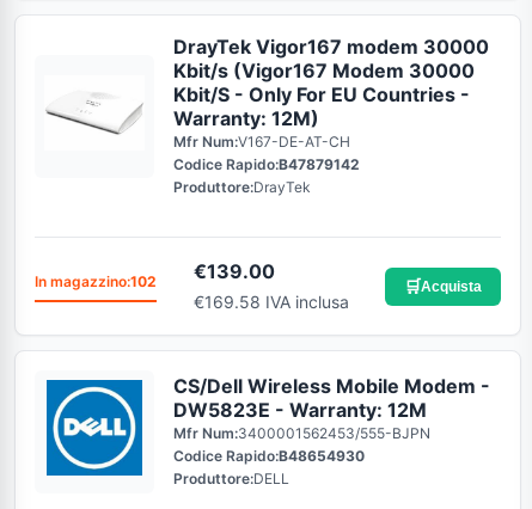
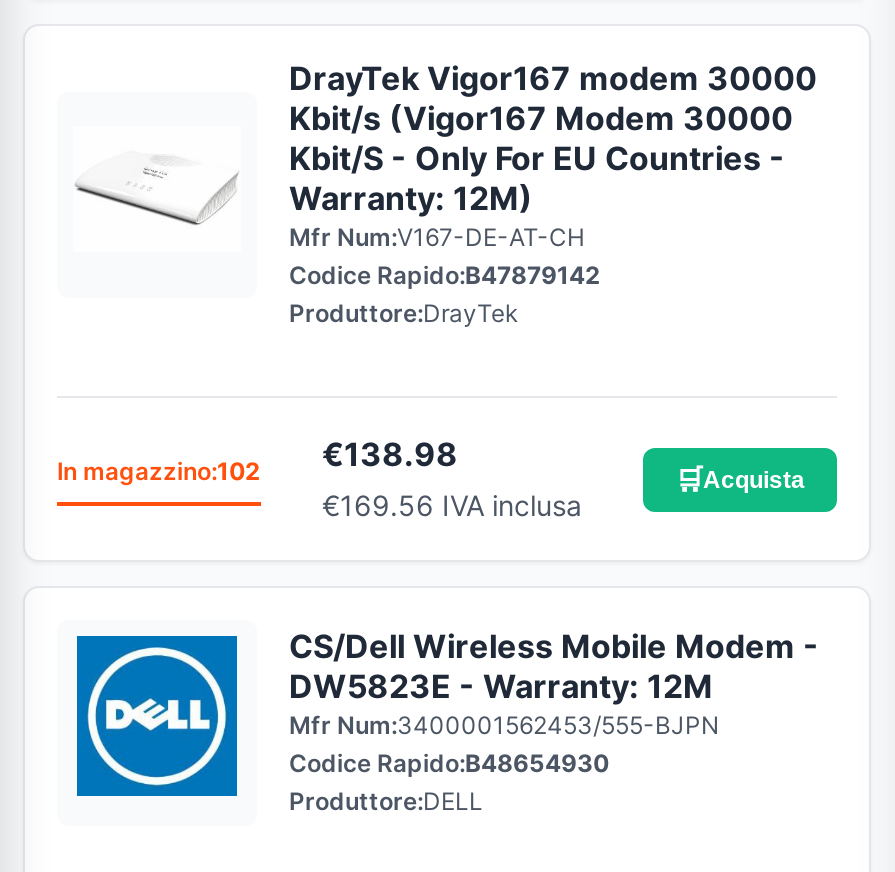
[193,260,274,284] €139.00 -> [322,435,458,475] €138.98
[193,292,348,312] €169.58 IVA inclusa -> [322,489,582,523] €169.56 IVA inclusa

